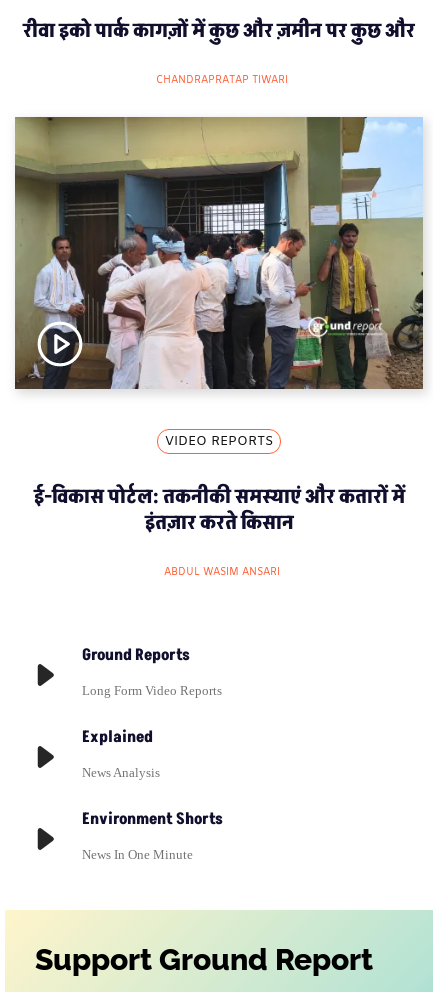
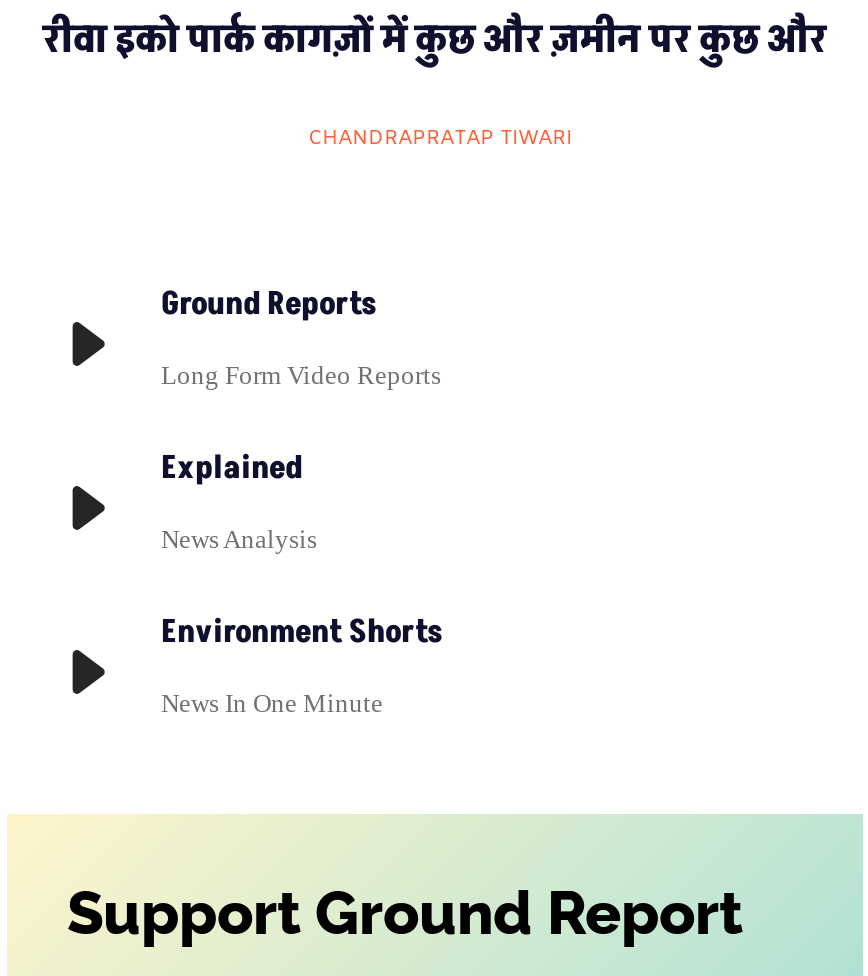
[14,116,425,391] [image] -> none
[33,433,404,579] VIDEO REPORTS | ई-विकास पोर्टल: तकनीकी समस्याएं और कतारों में | इंतज़ार करते किसान | ABDUL WASIM ANSARI -> none

